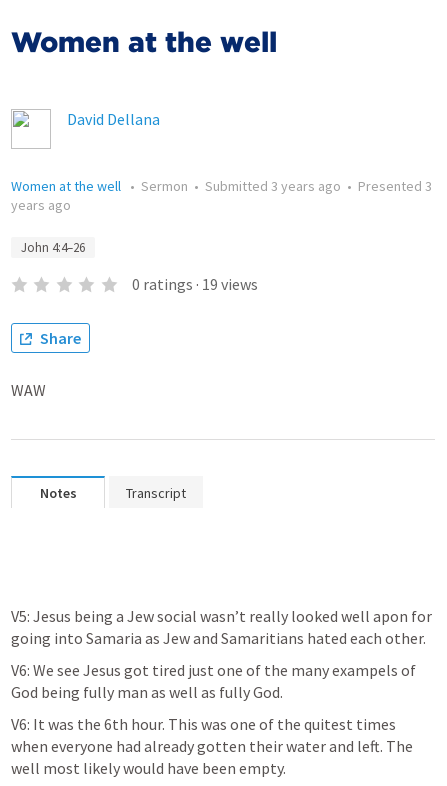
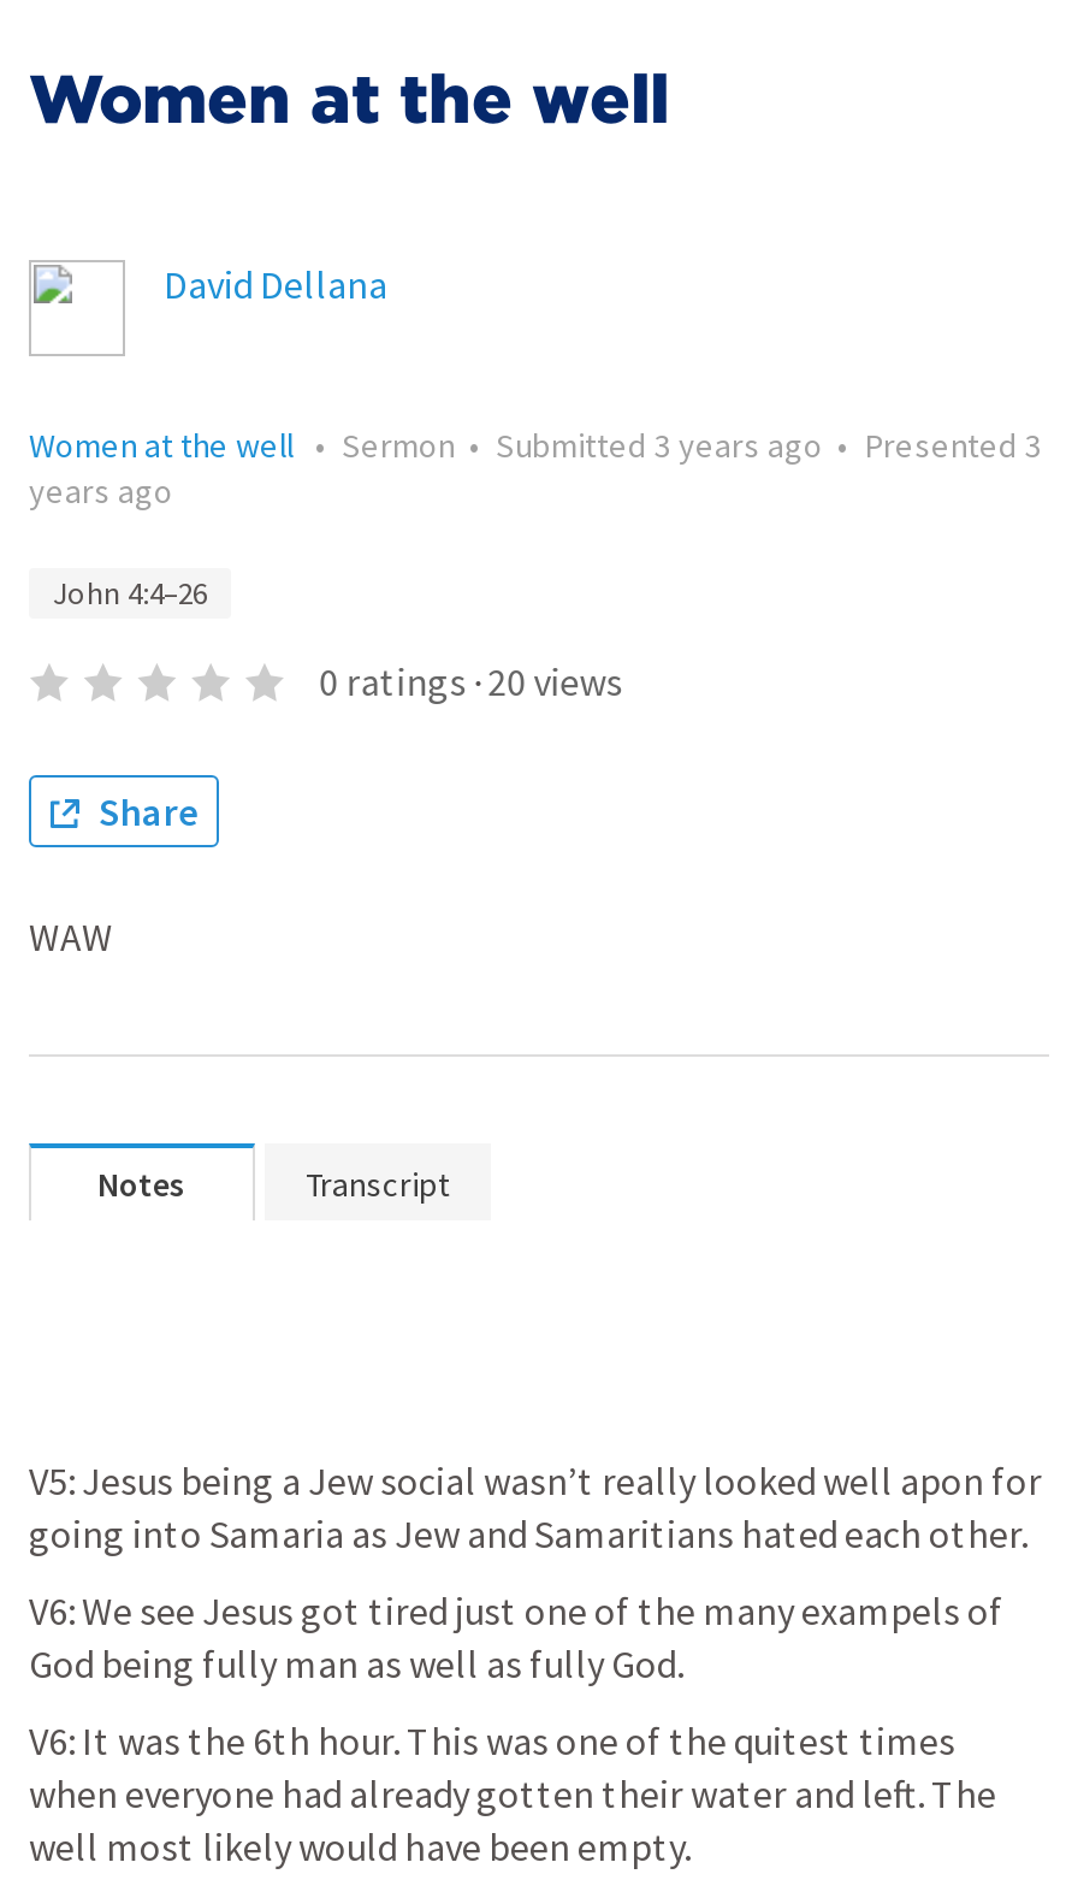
[132,274,258,294] 0 ratings · 19 views -> [319,657,623,705] 0 ratings · 20 views

